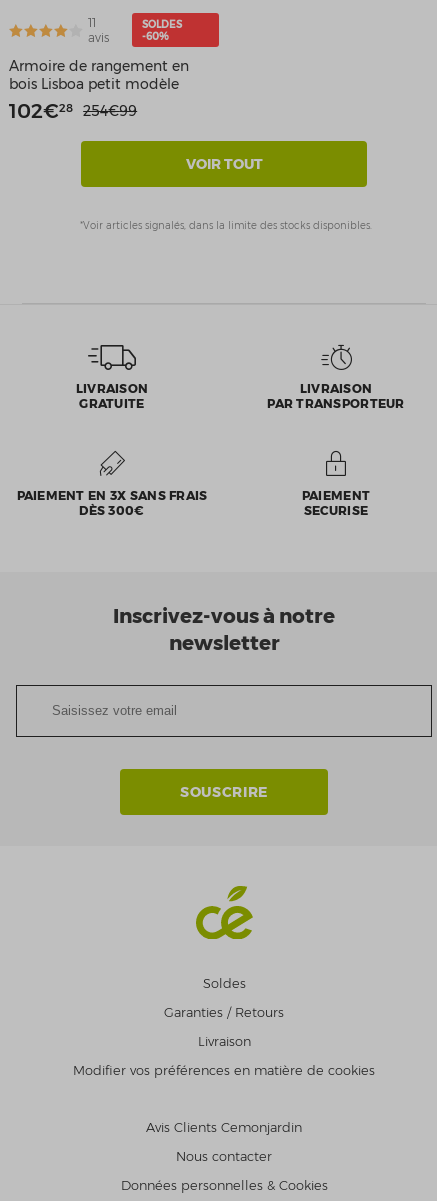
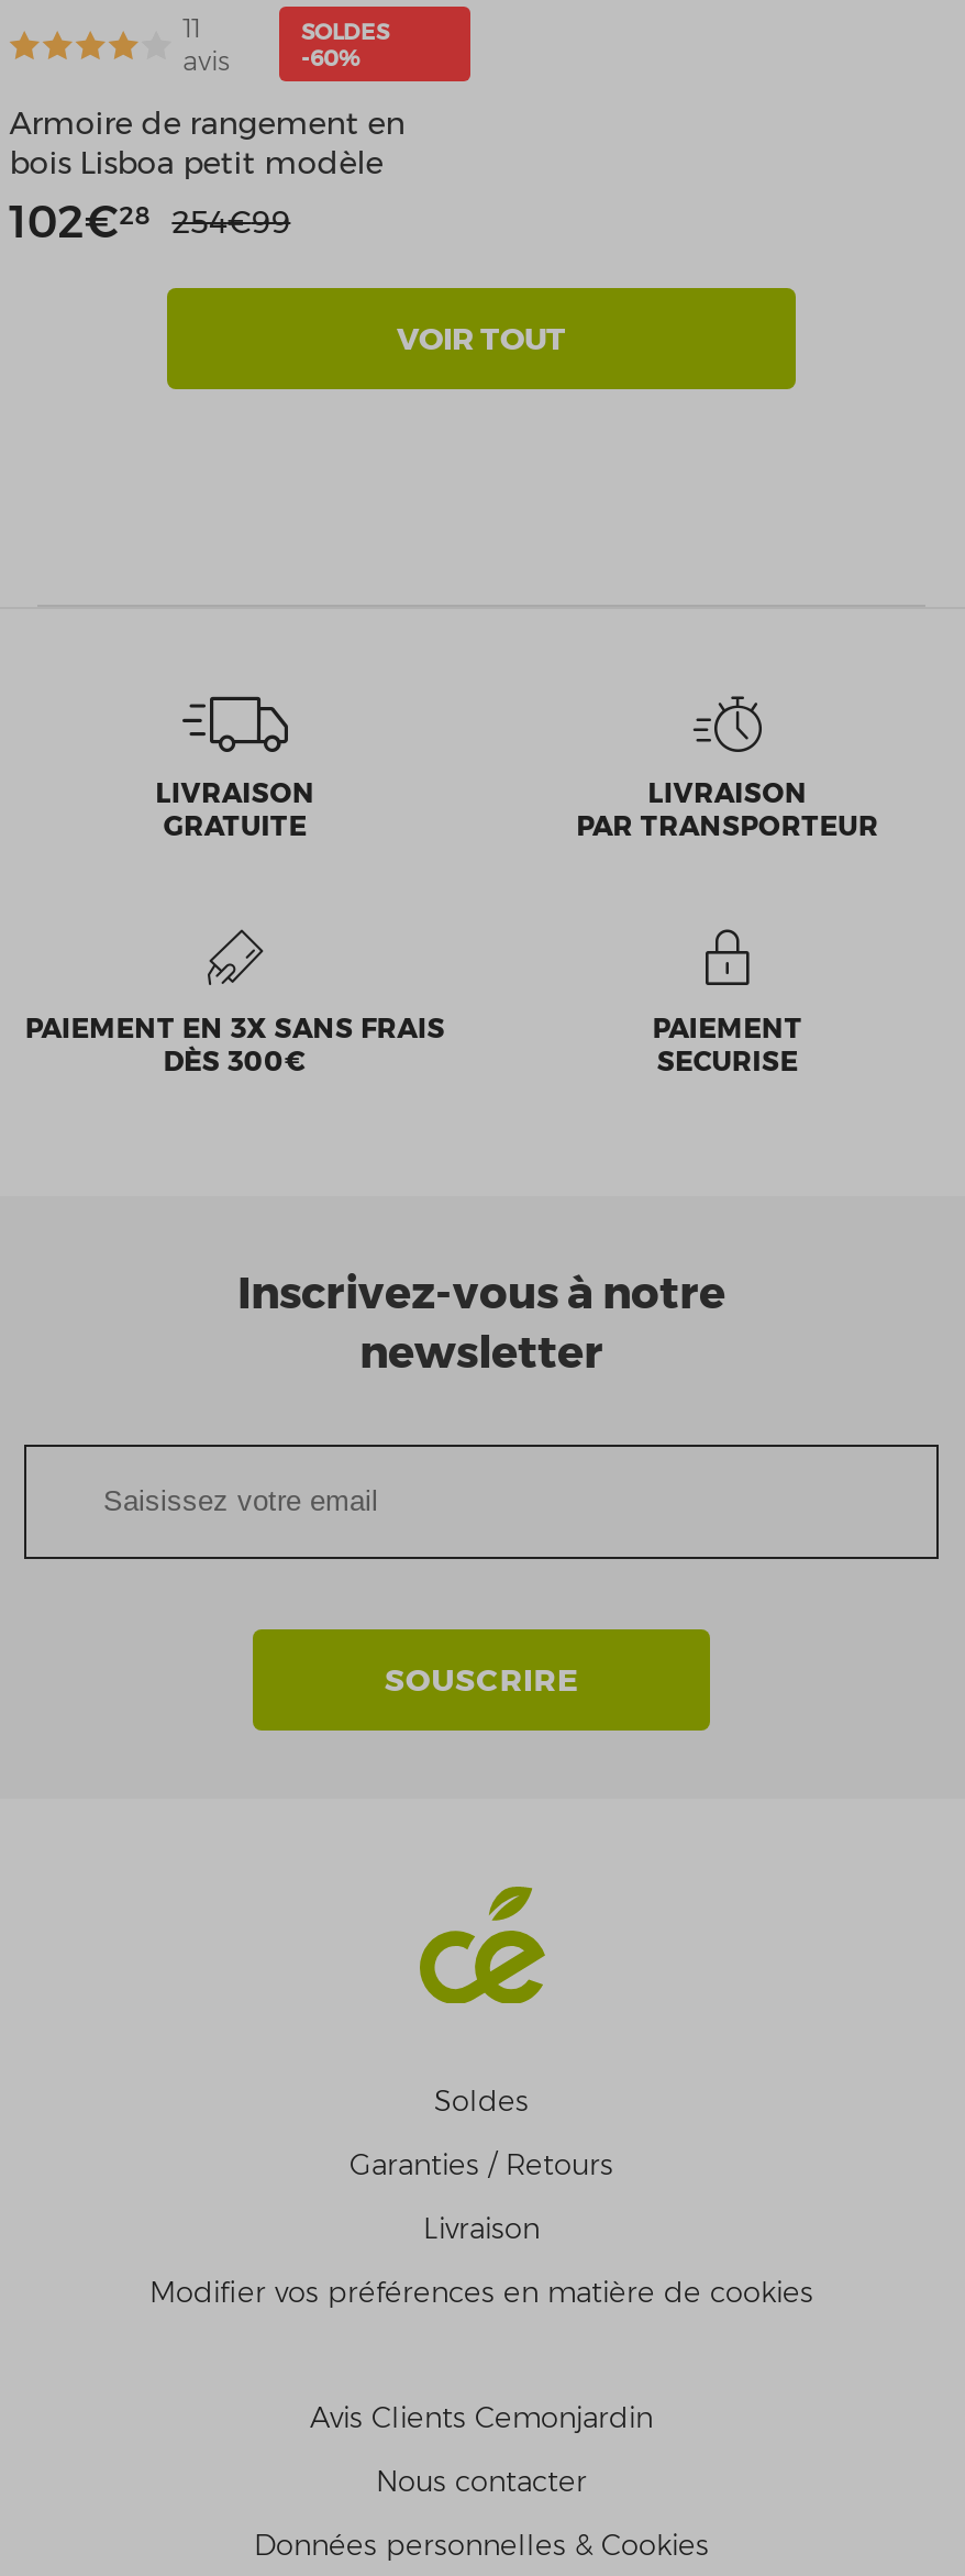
[79,219,371,232] *Voir articles signalés, dans la limite des stocks disponibles. -> none

